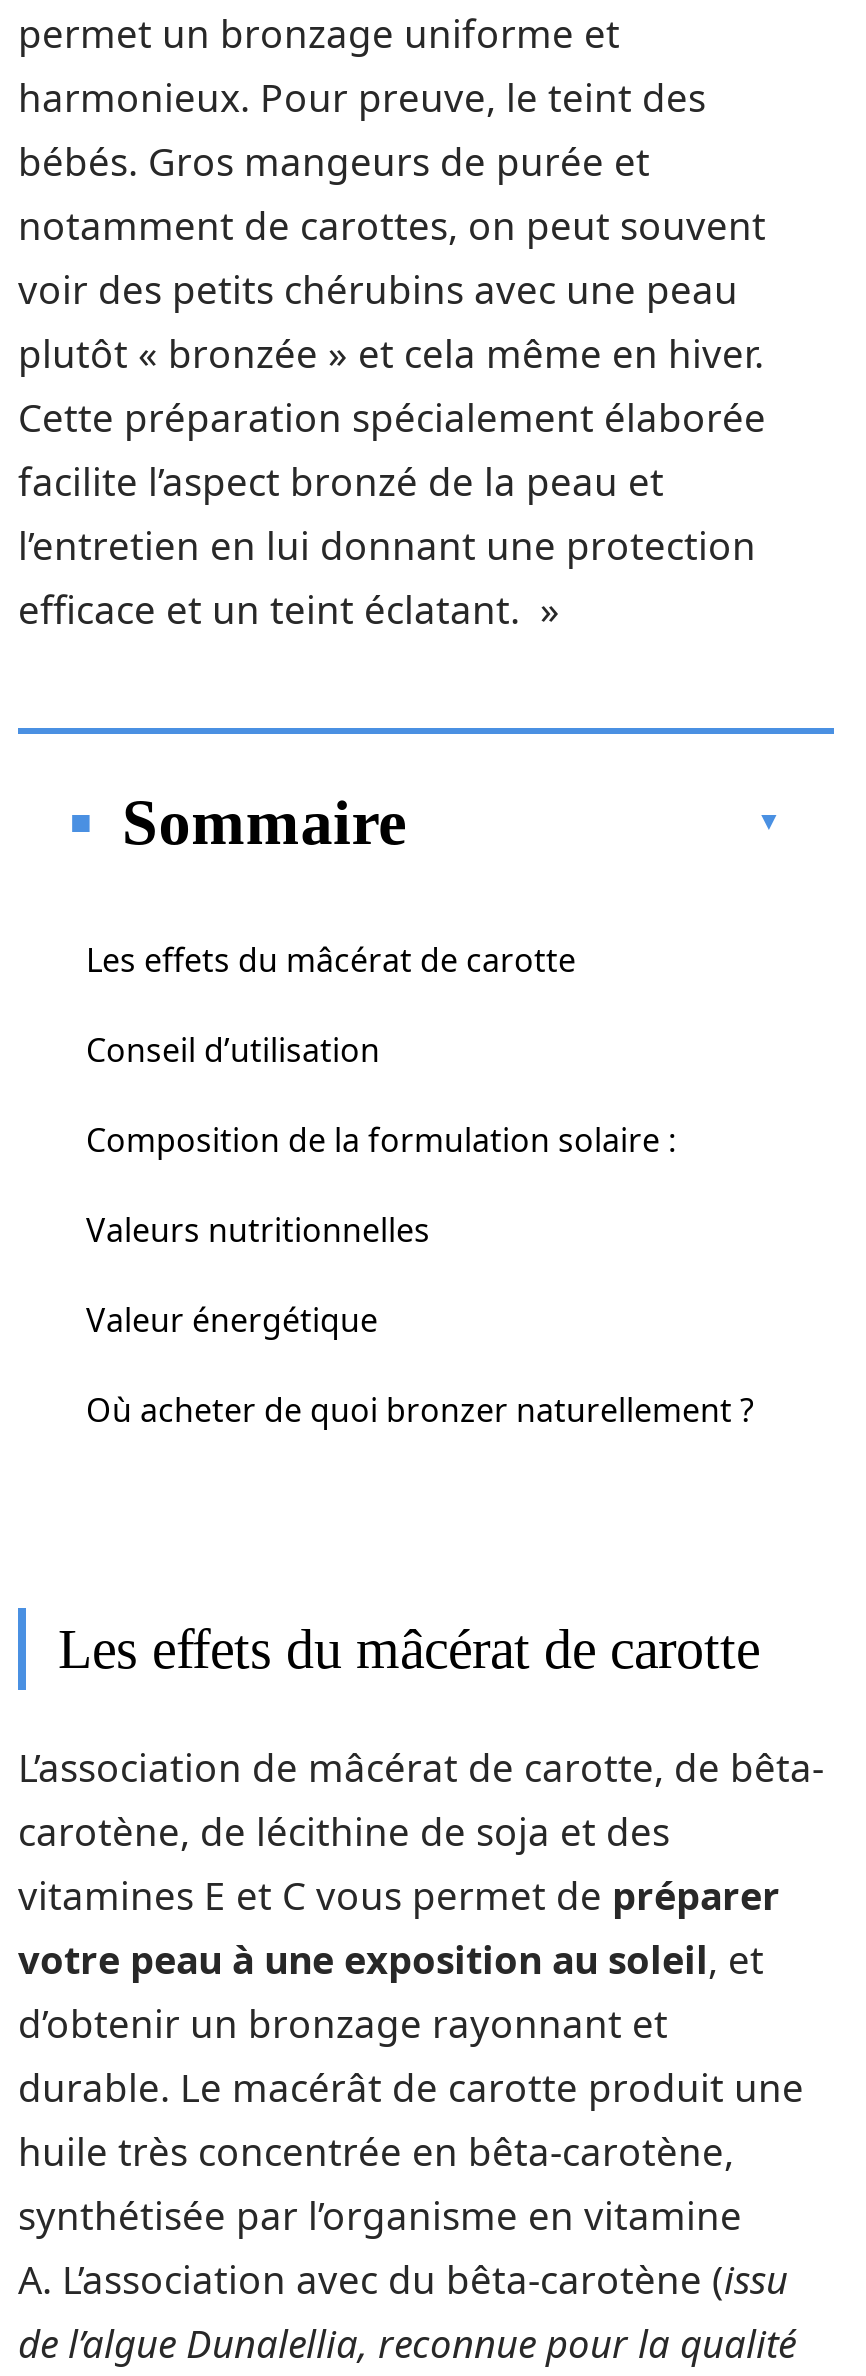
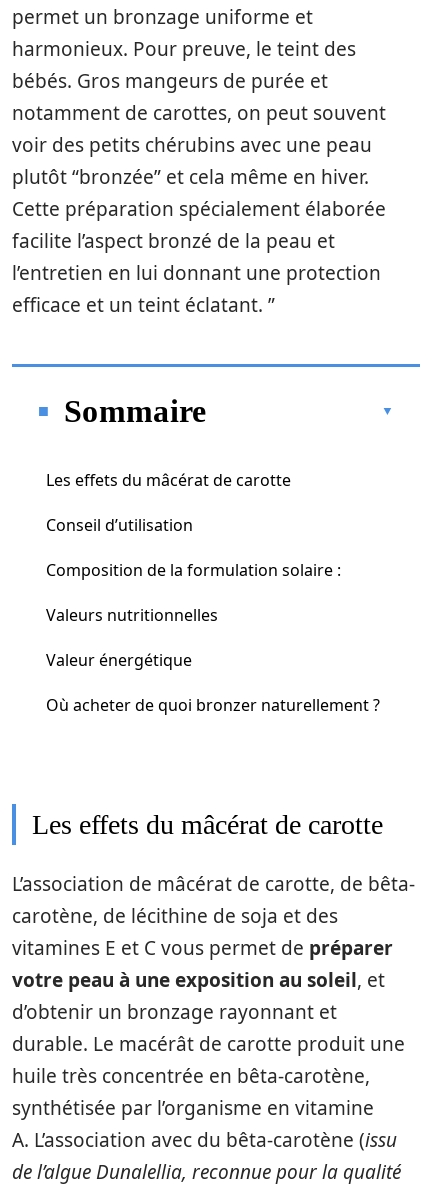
[18,328,764,380] plutôt « bronzée » et cela même en hiver. -> [12,164,369,190] plutôt “bronzée” et cela même en hiver.
[18,584,560,636] efficace et un teint éclatant. » -> [12,292,275,318] efficace et un teint éclatant. ”

